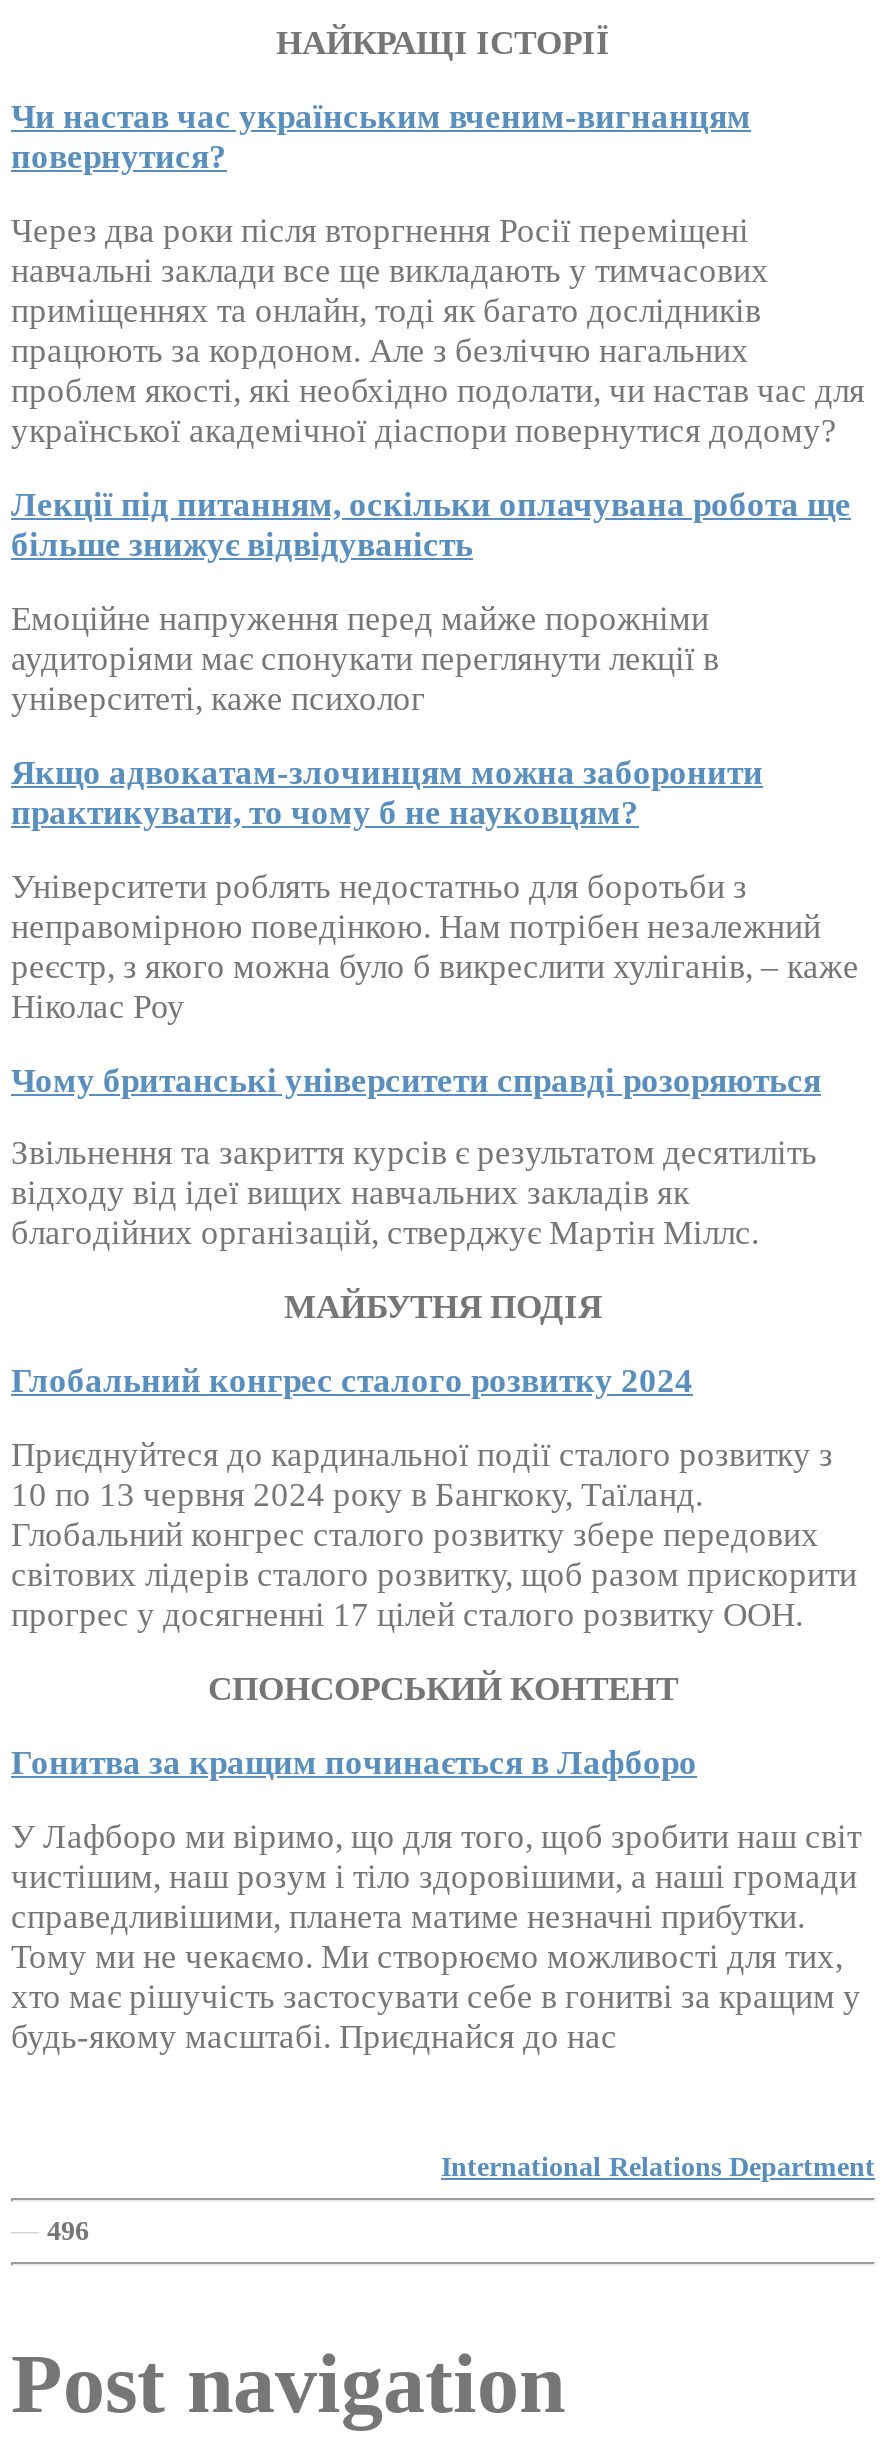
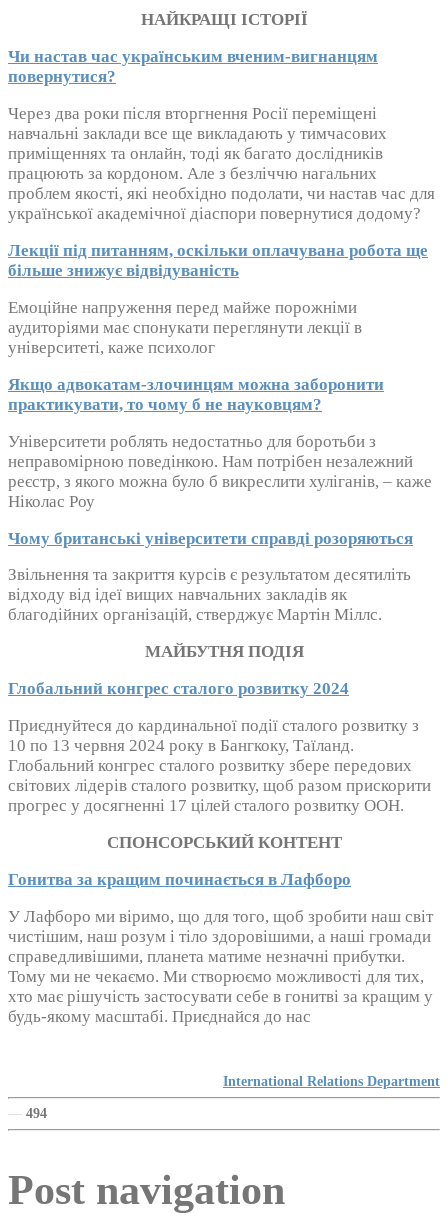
[11,2216,89,2246] — 496 -> [8,1106,47,1121] — 494

